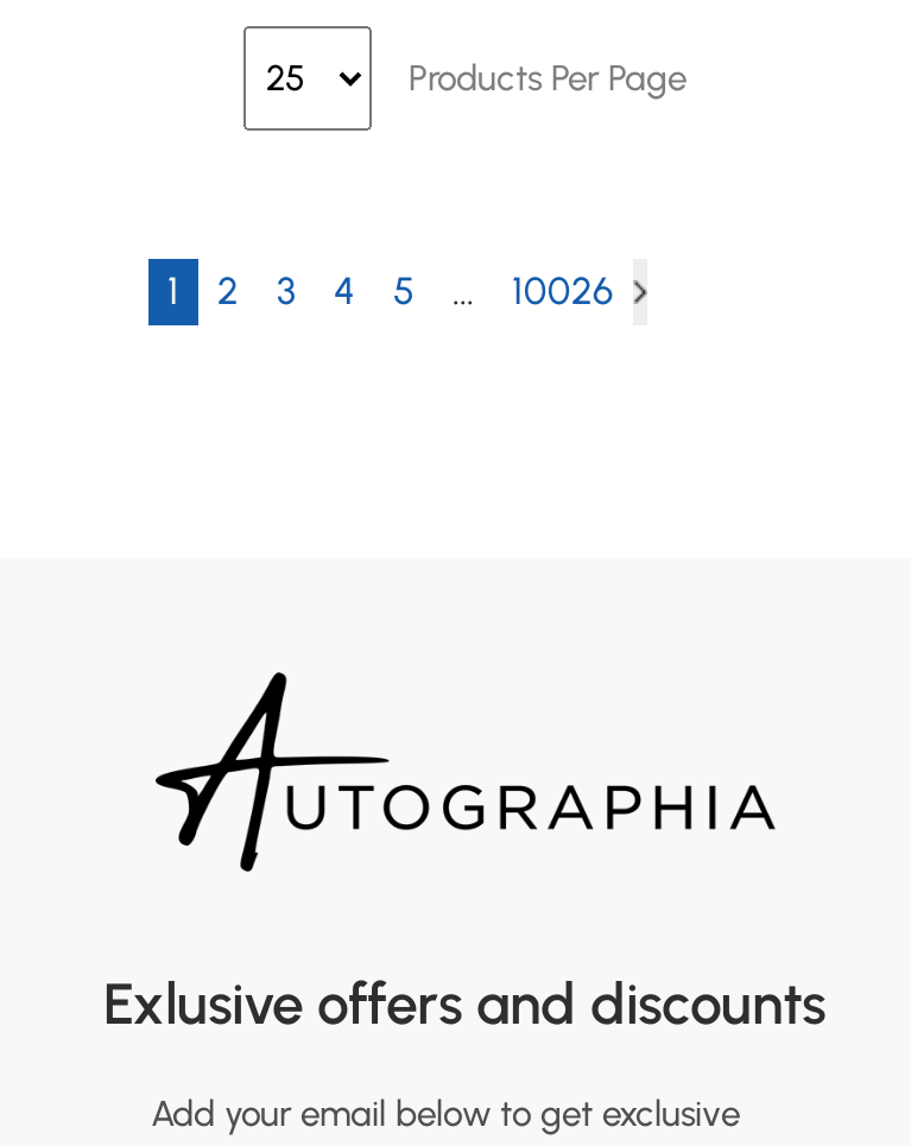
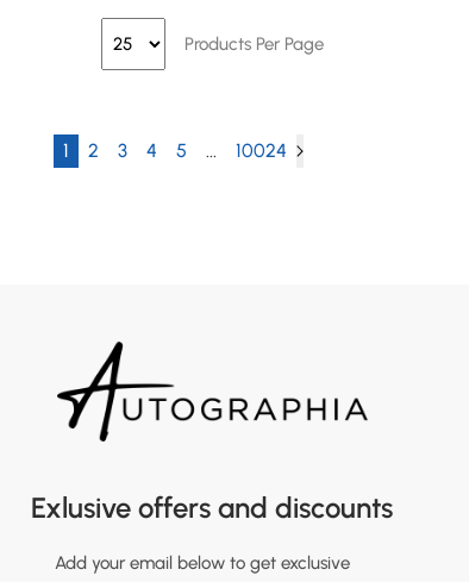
[512,268,614,314] 10026 -> [236,139,287,162] 10024

